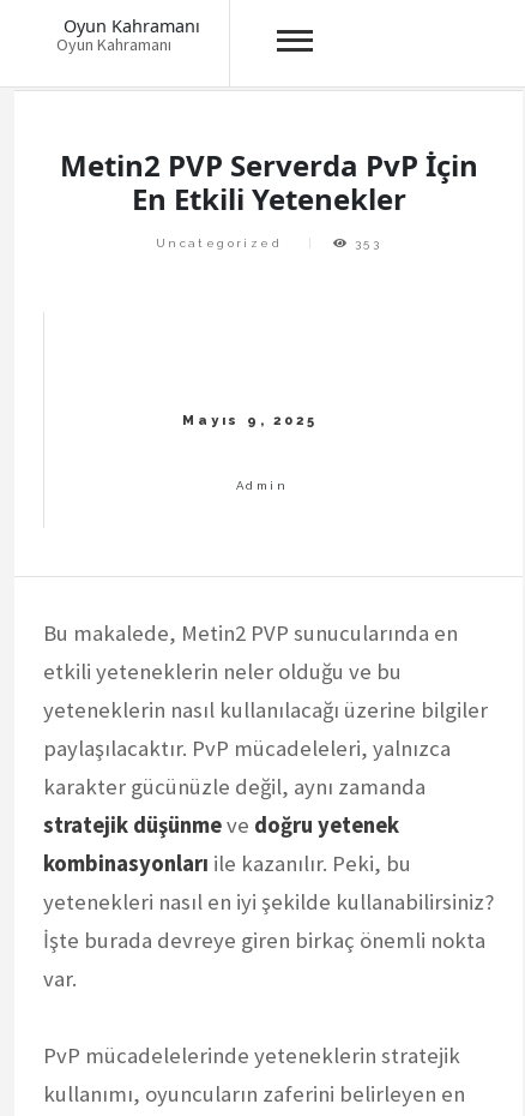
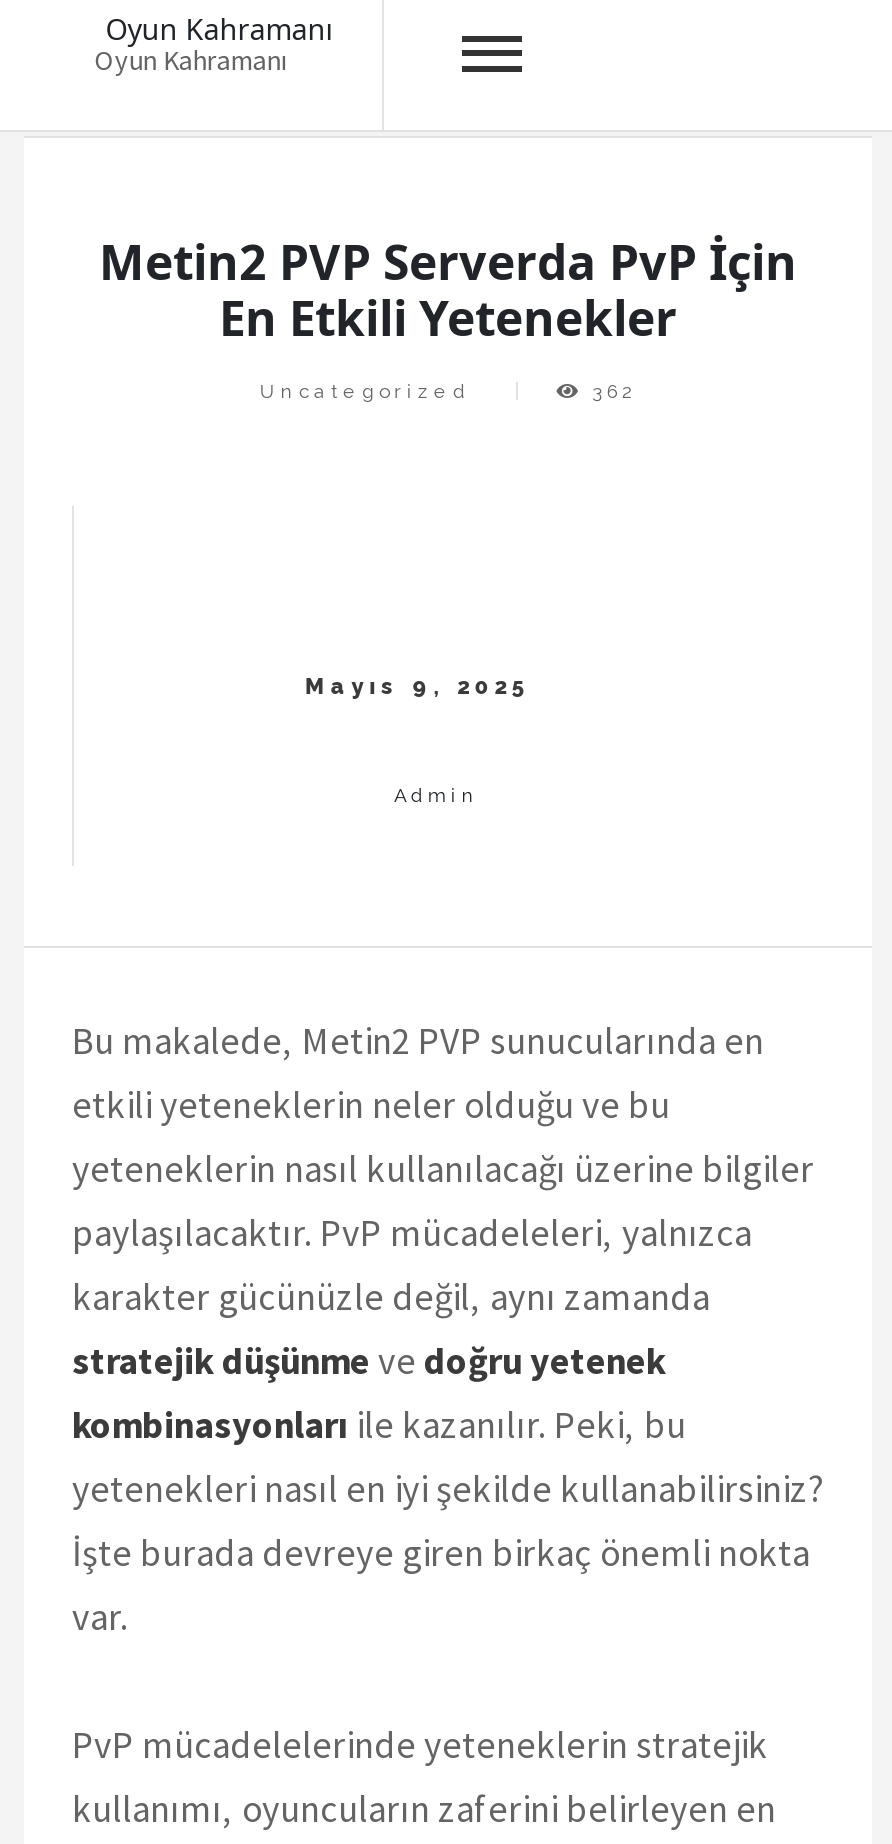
[350,236,382,250] 353 -> [583,380,637,402] 362

